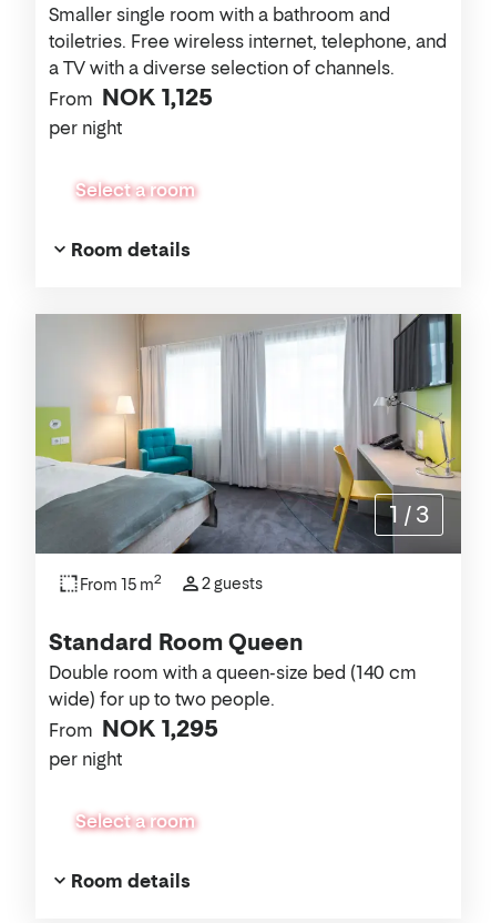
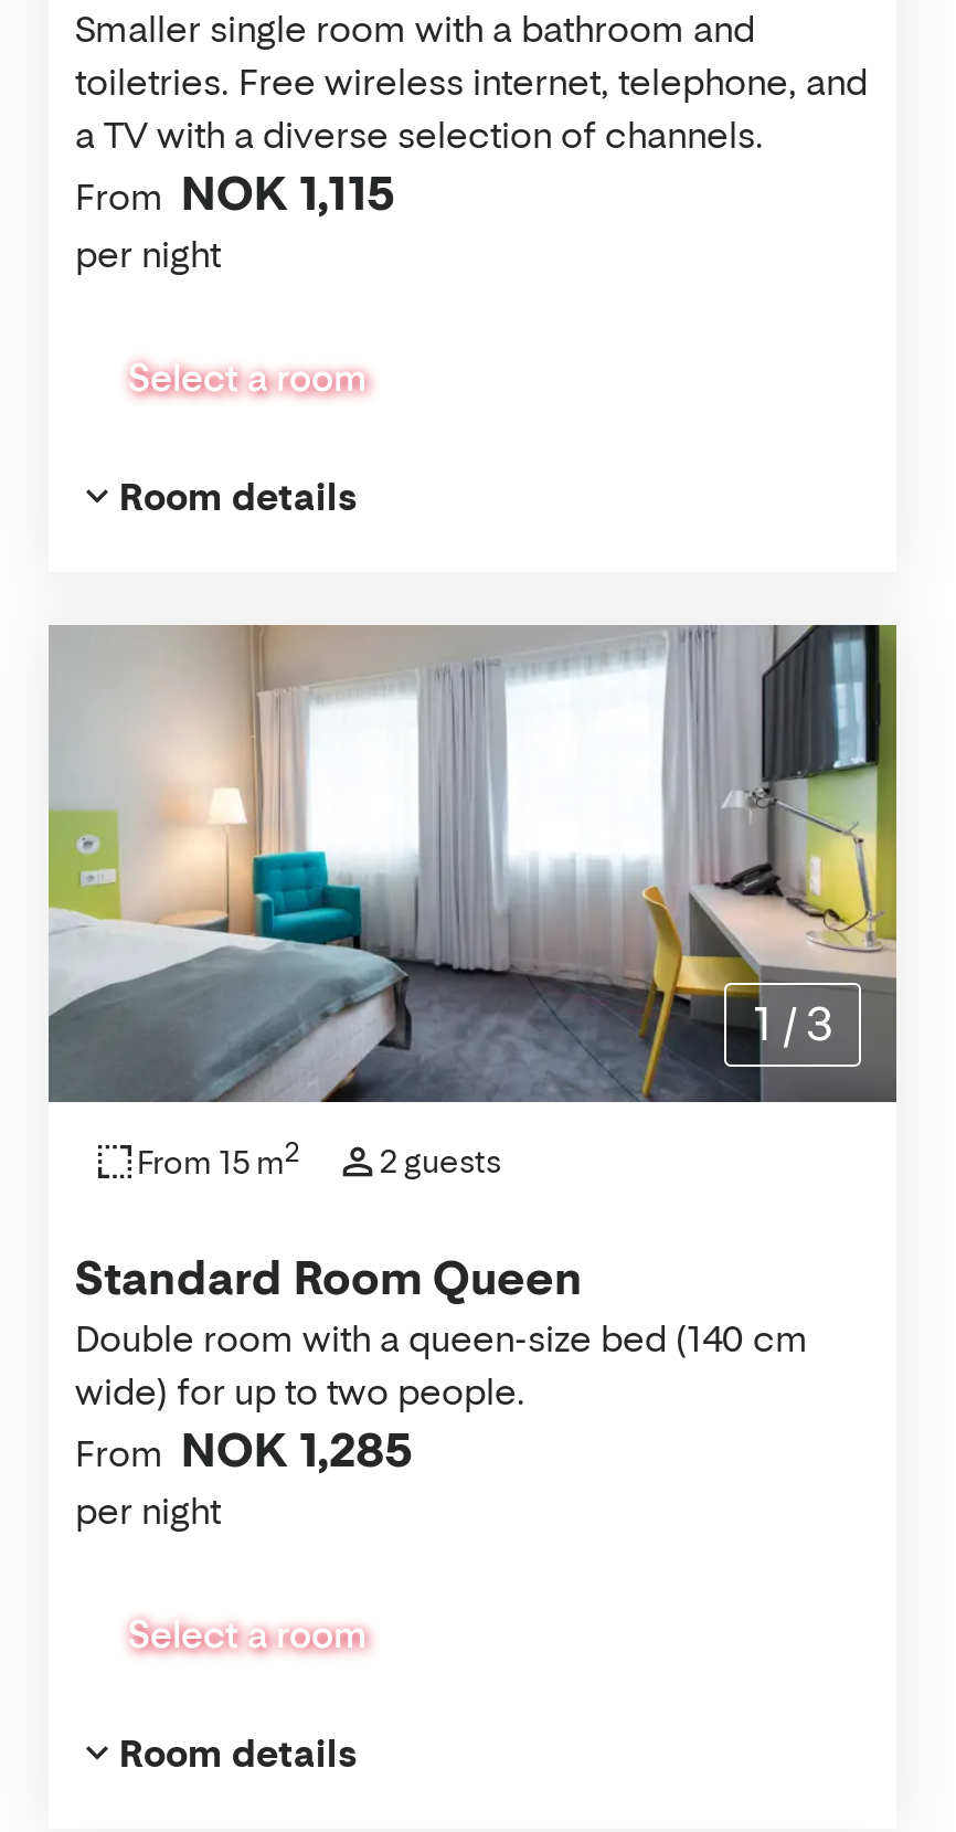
[49,85,213,111] From NOK 1,125 -> [75,169,395,222] From NOK 1,115
[49,716,218,742] From NOK 1,295 -> [75,1425,413,1478] From NOK 1,285

